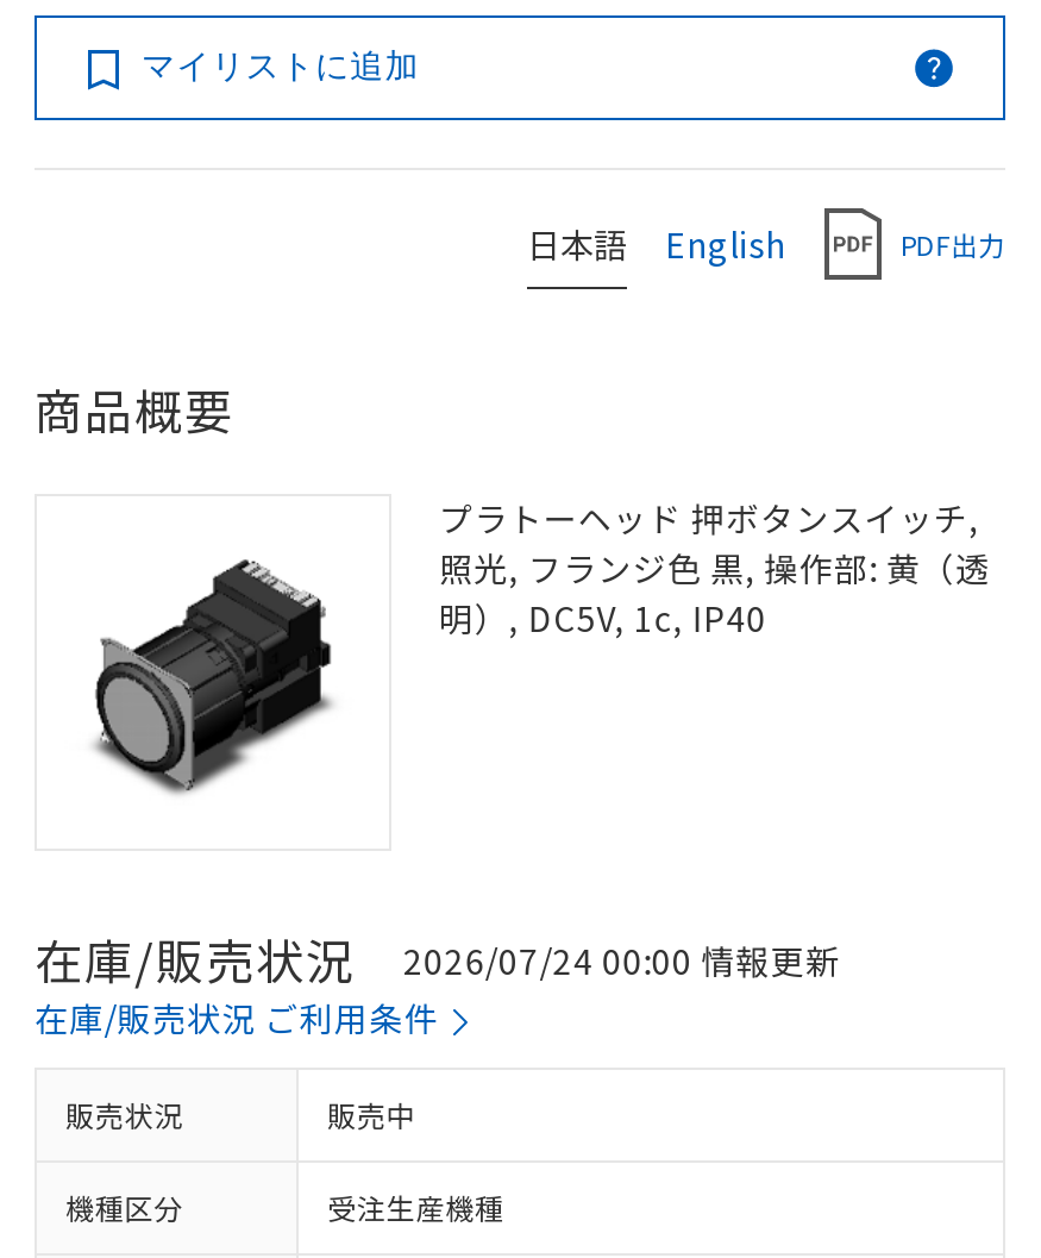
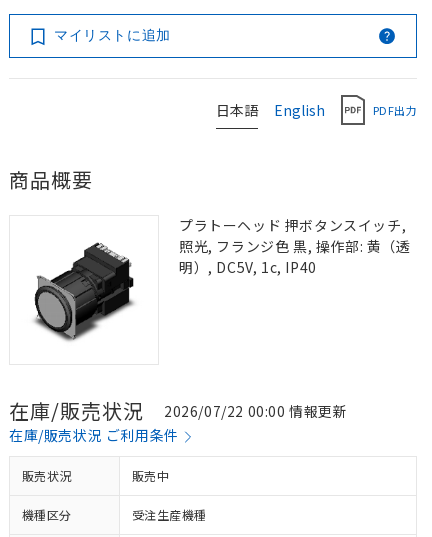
[35,925,840,994] 在庫/販売状況 2026/07/24 00:00 情報更新 -> [9,396,348,425] 在庫/販売状況 2026/07/22 00:00 情報更新

